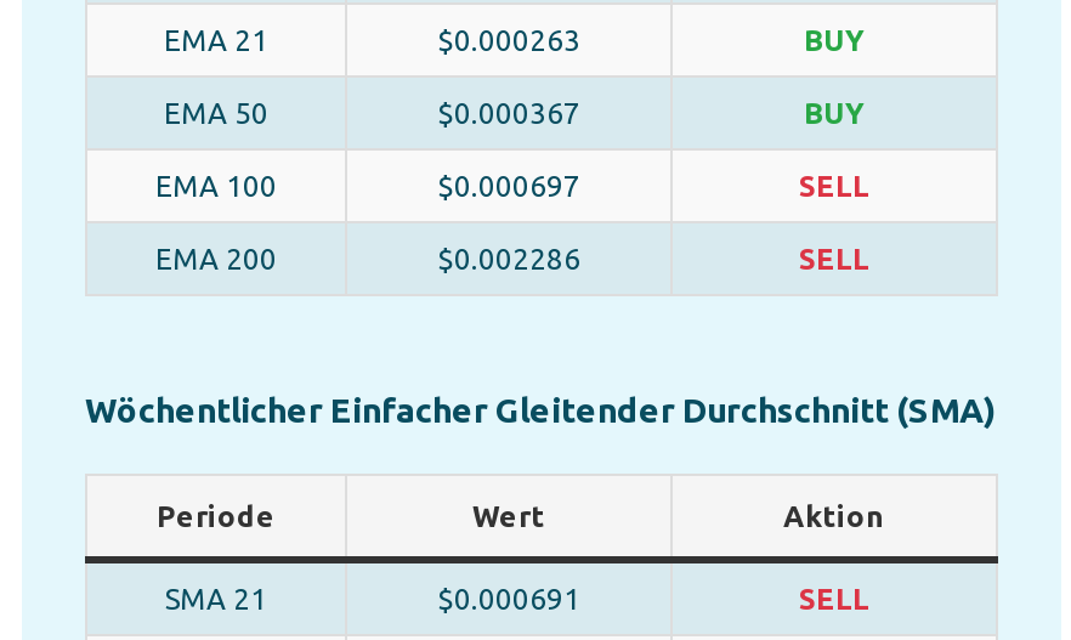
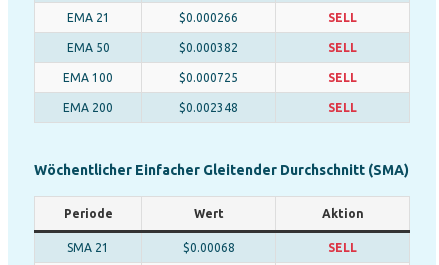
[437,24,865,56] $0.000263 | BUY -> [179,11,357,24] $0.000266 | SELL
[437,97,865,129] $0.000367 | BUY -> [179,41,357,54] $0.000382 | SELL
[437,170,580,202] $0.000697 -> [179,71,238,84] $0.000725
[437,243,580,274] $0.002286 -> [179,101,238,114] $0.002348
[437,583,580,615] $0.000691 -> [182,241,234,254] $0.00068

